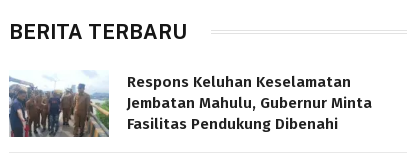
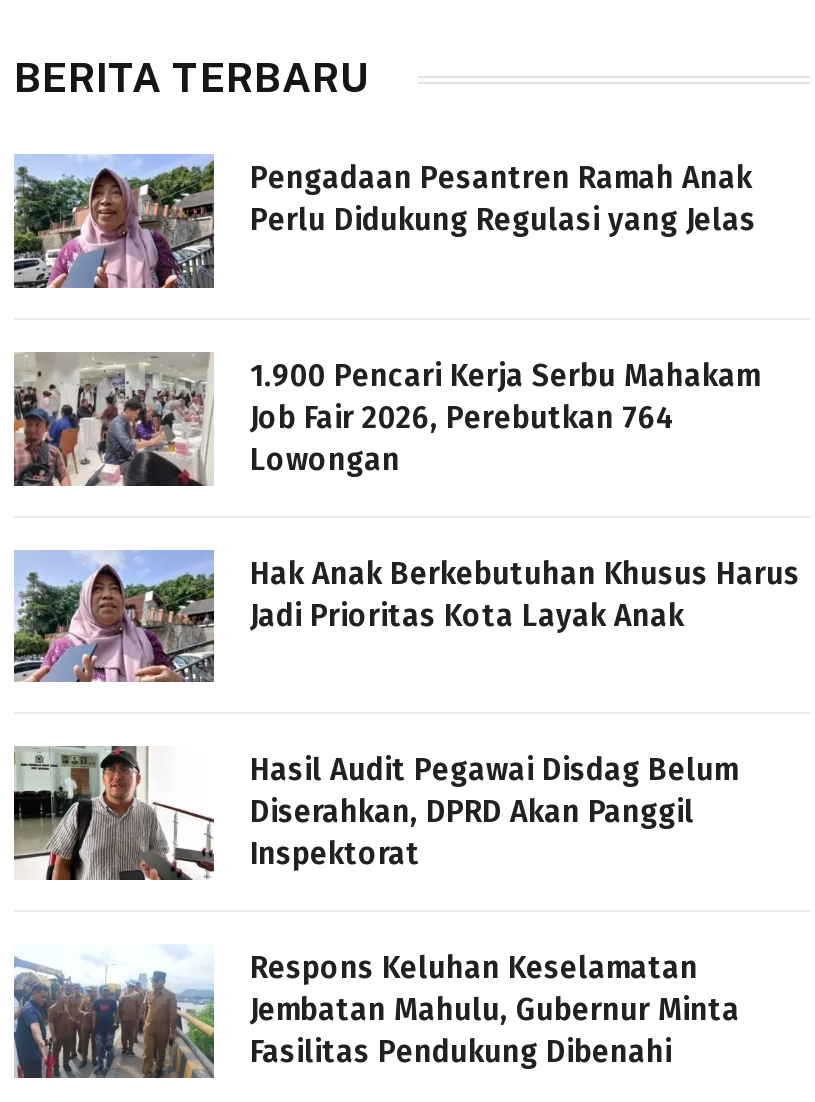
none -> [12,153,756,289] [image] | Pengadaan Pesantren Ramah Anak | Perlu Didukung Regulasi yang Jelas
none -> [12,351,800,634] [image] | 1.900 Pencari Kerja Serbu Mahakam | Job Fair 2026, Perebutkan 764 | Lowongan | Hak Anak Berkebutuhan Khusus Harus | Jadi Prioritas Kota Layak Anak
none -> [12,743,738,881] [image] | Hasil Audit Pegawai Disdag Belum | Diserahkan, DPRD Akan Panggil | Inspektorat
none -> [12,549,216,683] [image]

